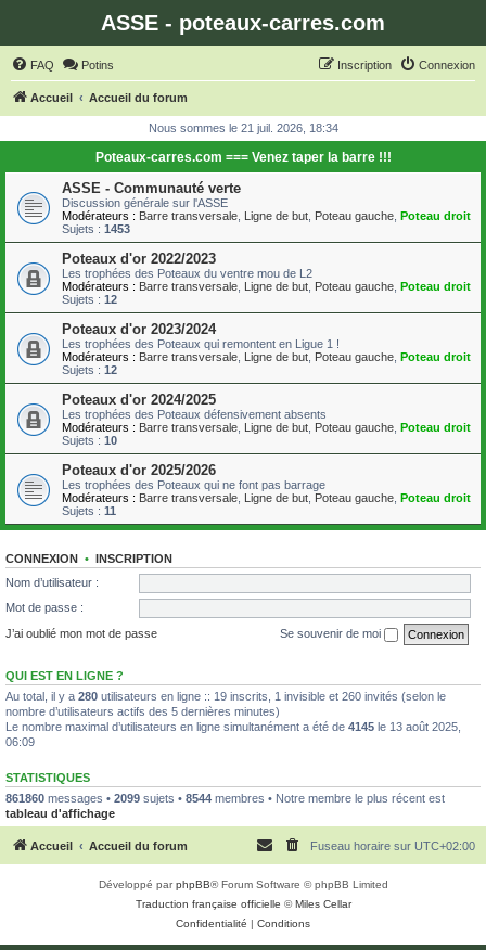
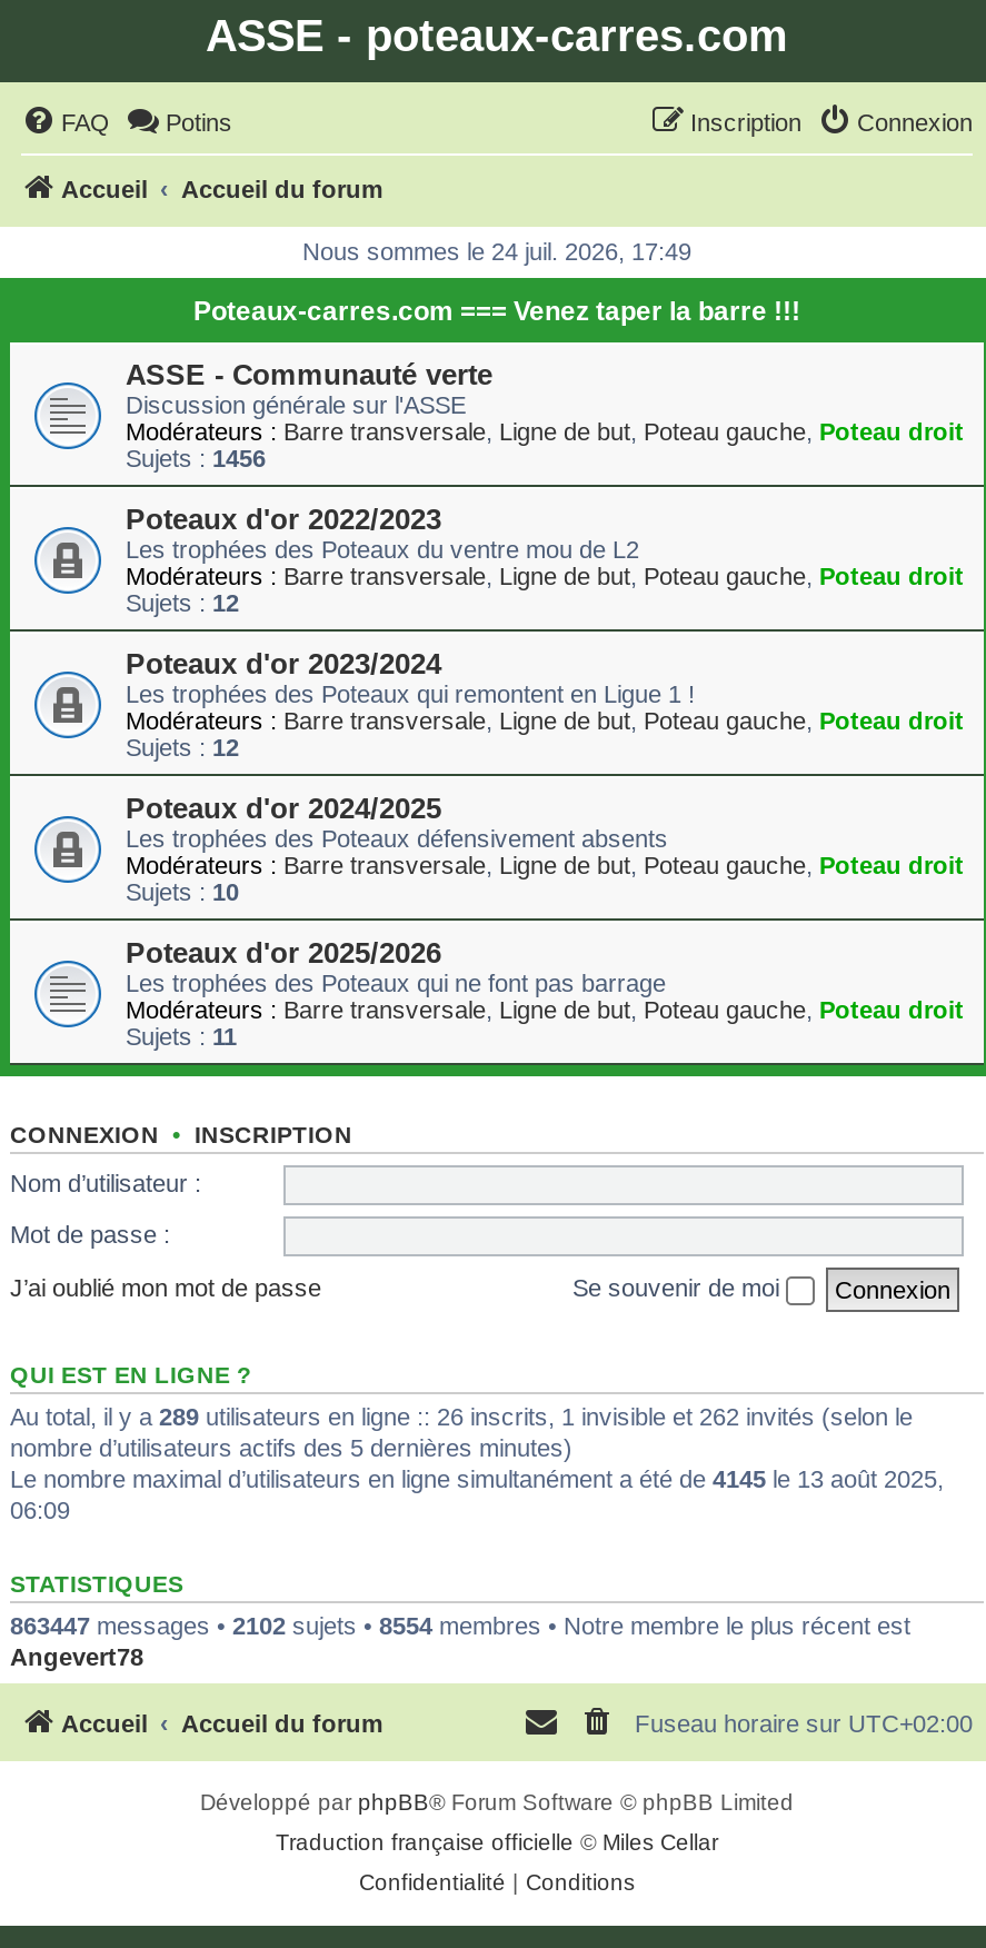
[148,121,338,134] Nous sommes le 21 juil. 2026, 18:34 -> [302,238,691,265] Nous sommes le 24 juil. 2026, 17:49
[62,222,130,235] Sujets : 1453 -> [126,445,266,471] Sujets : 1456
[5,689,446,702] Au total, il y a 280 utilisateurs en ligne :: 19 inscrits, 1 invisible et 260 invités (selon le -> [10,1402,913,1429] Au total, il y a 289 utilisateurs en ligne :: 26 inscrits, 1 invisible et 262 invités (selon le
[5,791,445,819] 861860 messages • 2099 sujets • 8544 membres • Notre membre le plus récent est | tableau d'affichage -> [10,1611,910,1669] 863447 messages • 2102 sujets • 8554 membres • Notre membre le plus récent est | Angevert78

